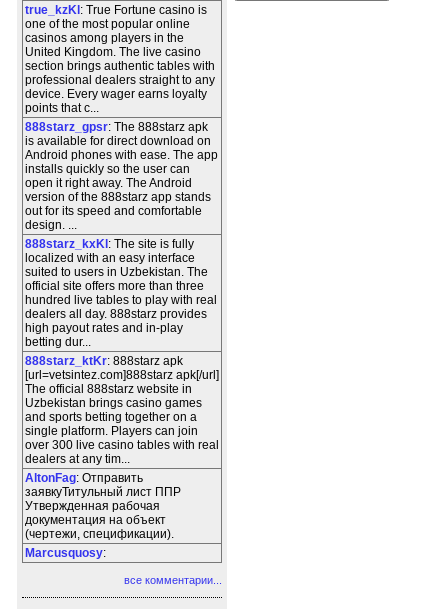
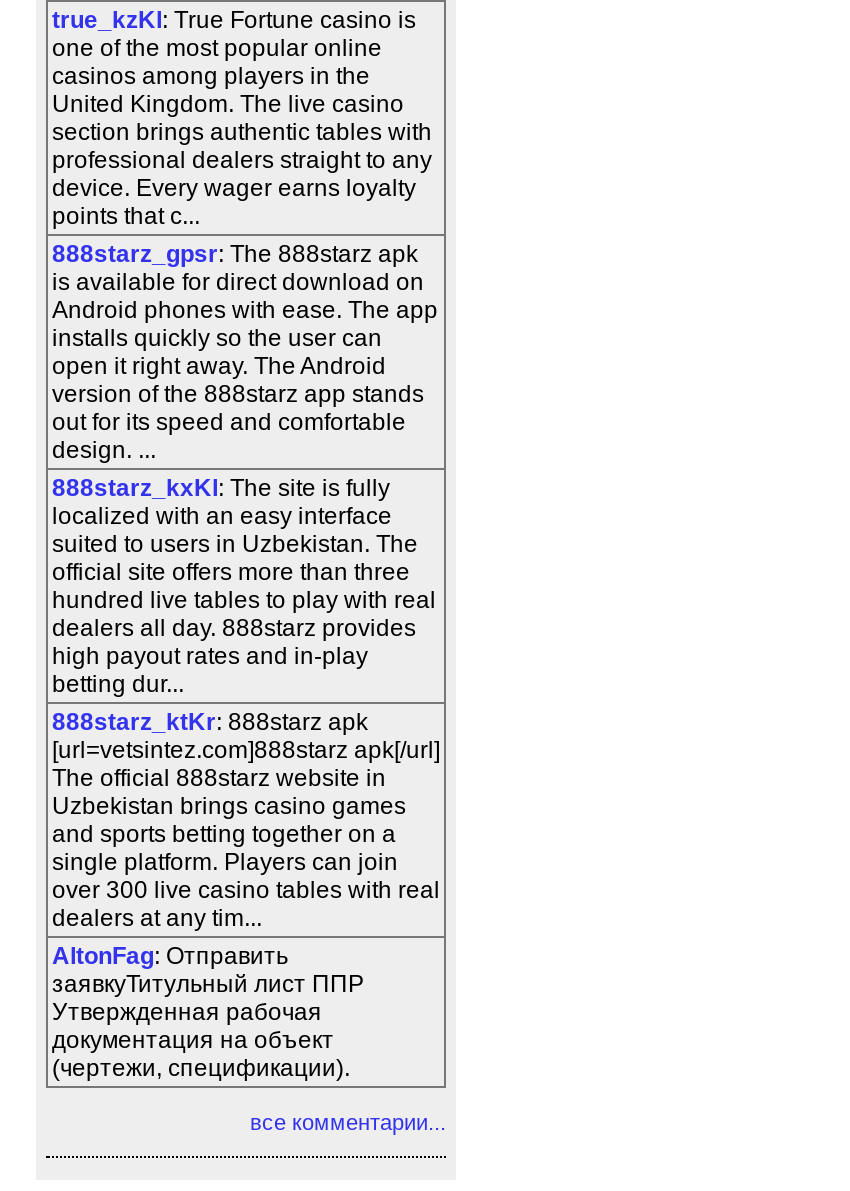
[25,546,106,560] Marcusquosy: -> none

